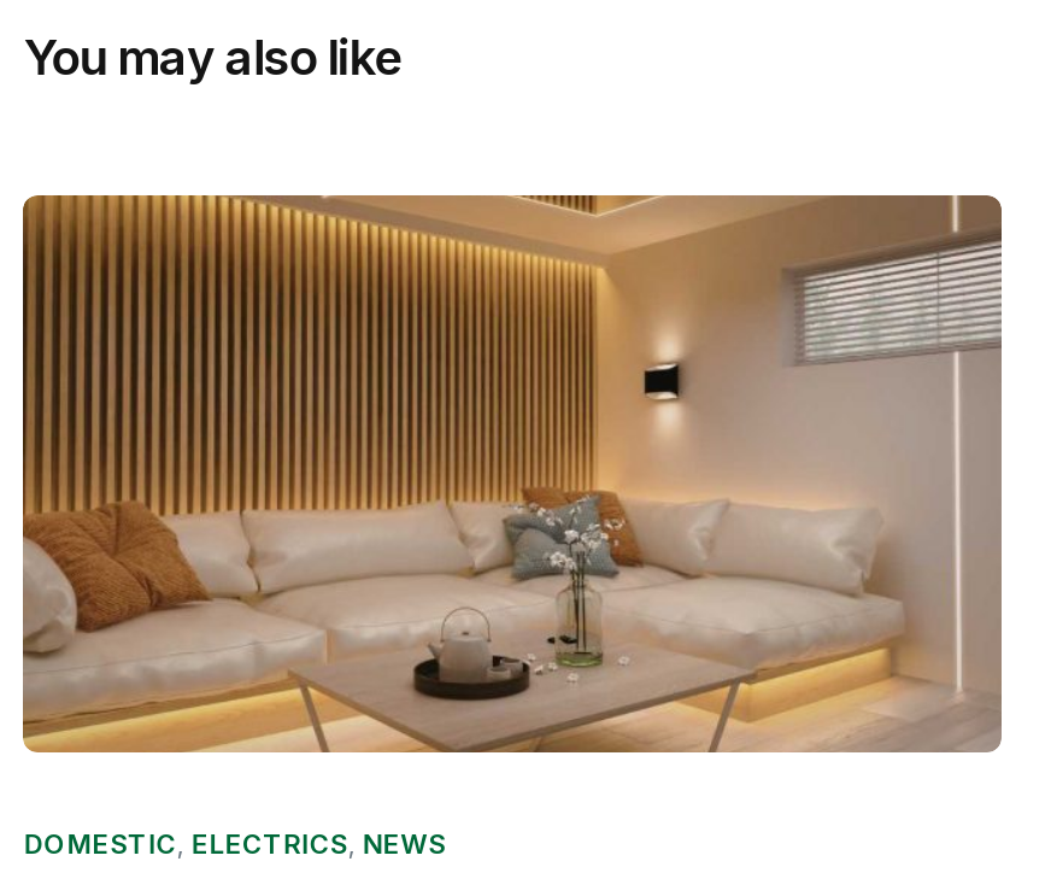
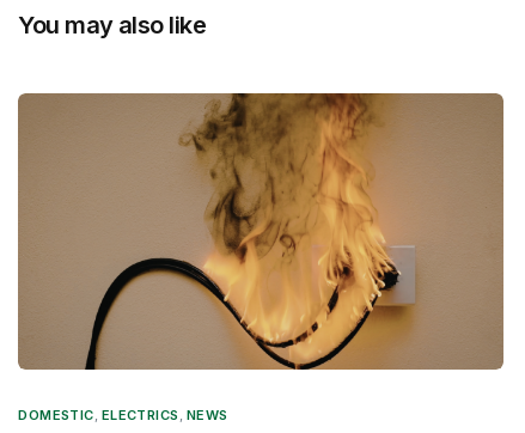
[20,194,1002,754] [image] -> [18,92,503,371] [image]

